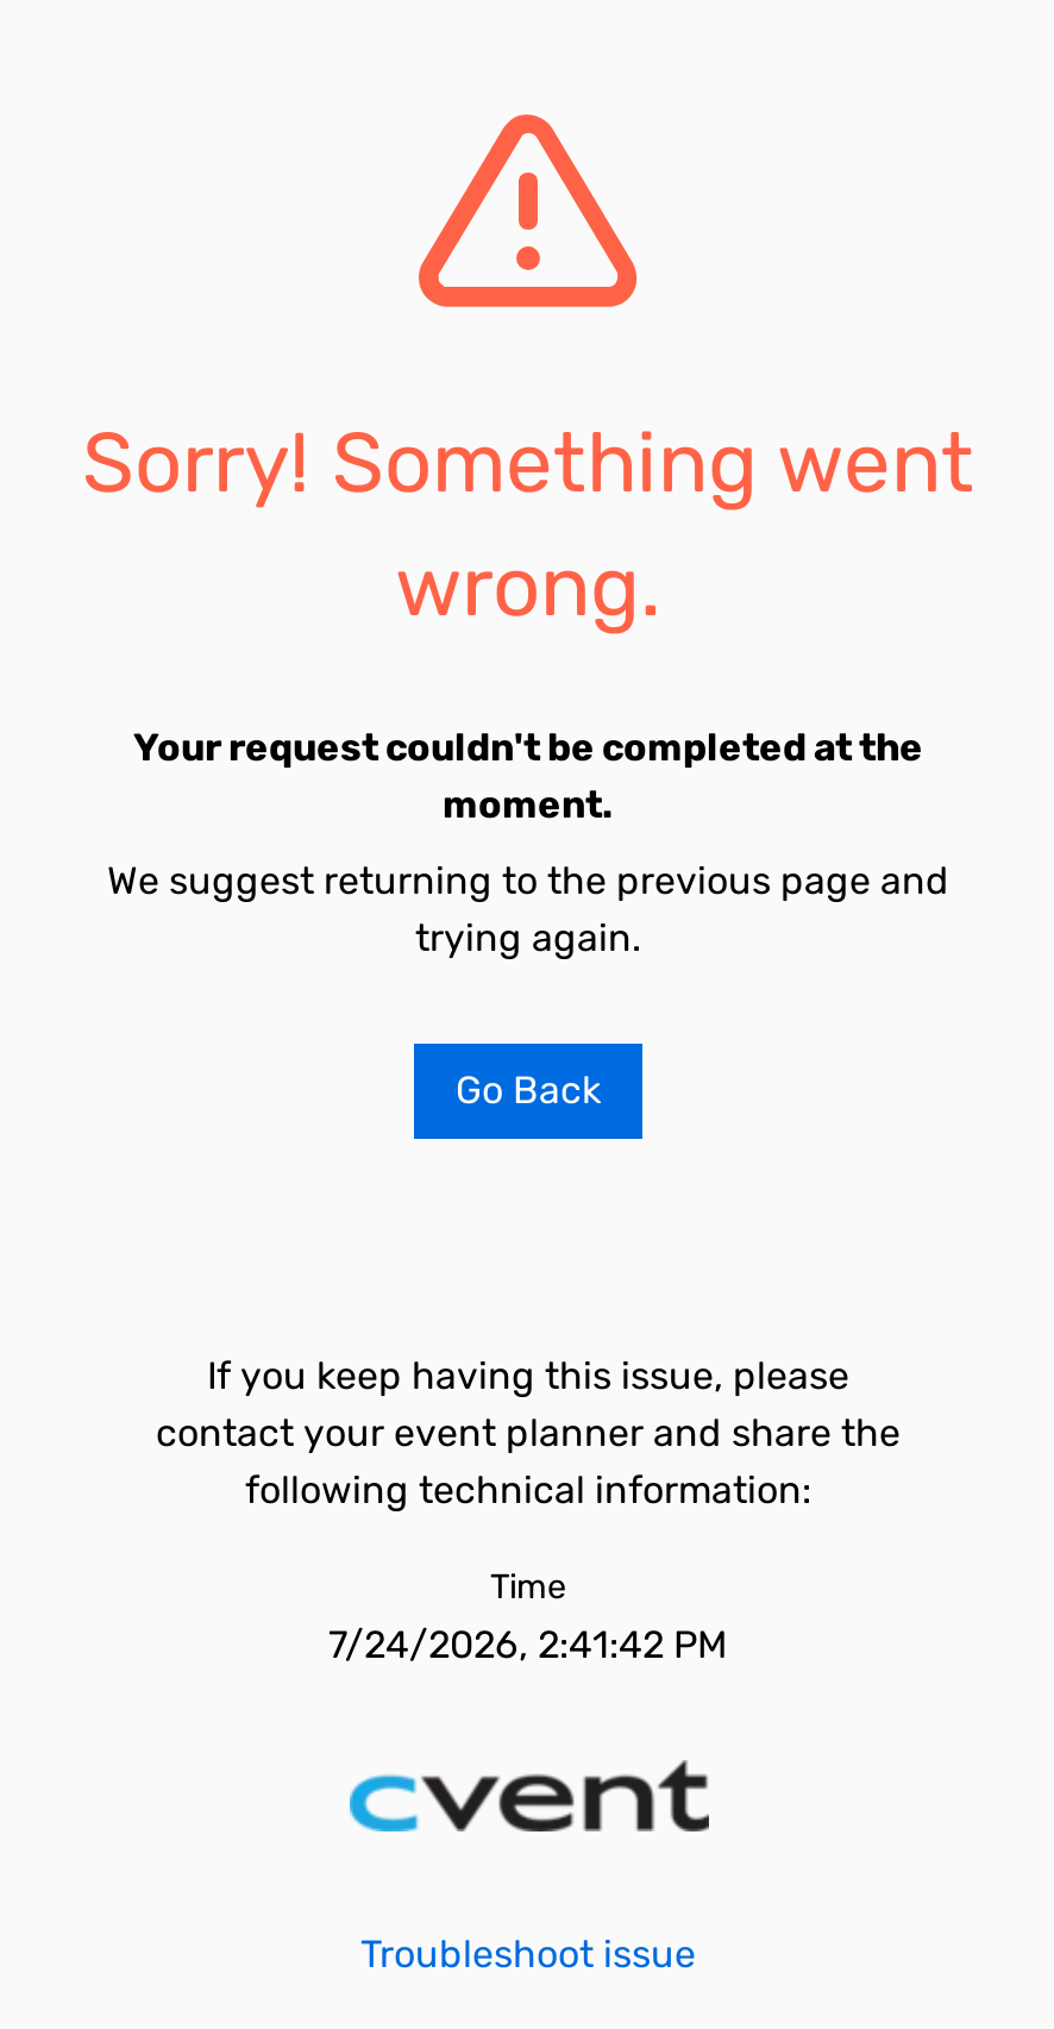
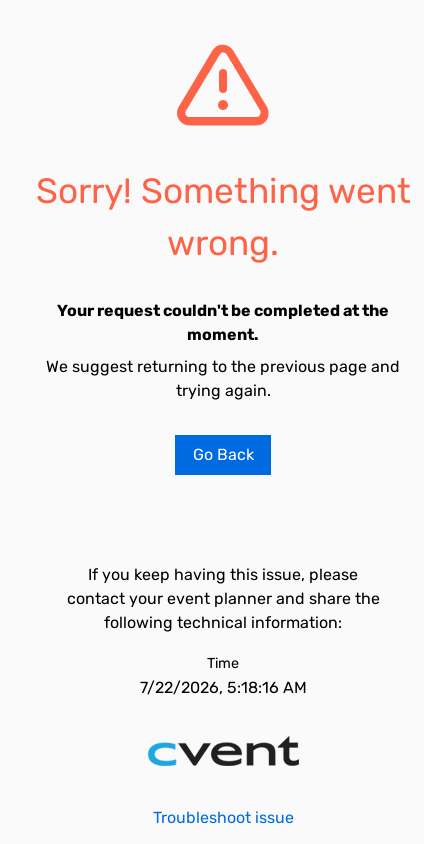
[328,1622,728,1667] 7/24/2026, 2:41:42 PM -> [139,678,306,697] 7/22/2026, 5:18:16 AM

